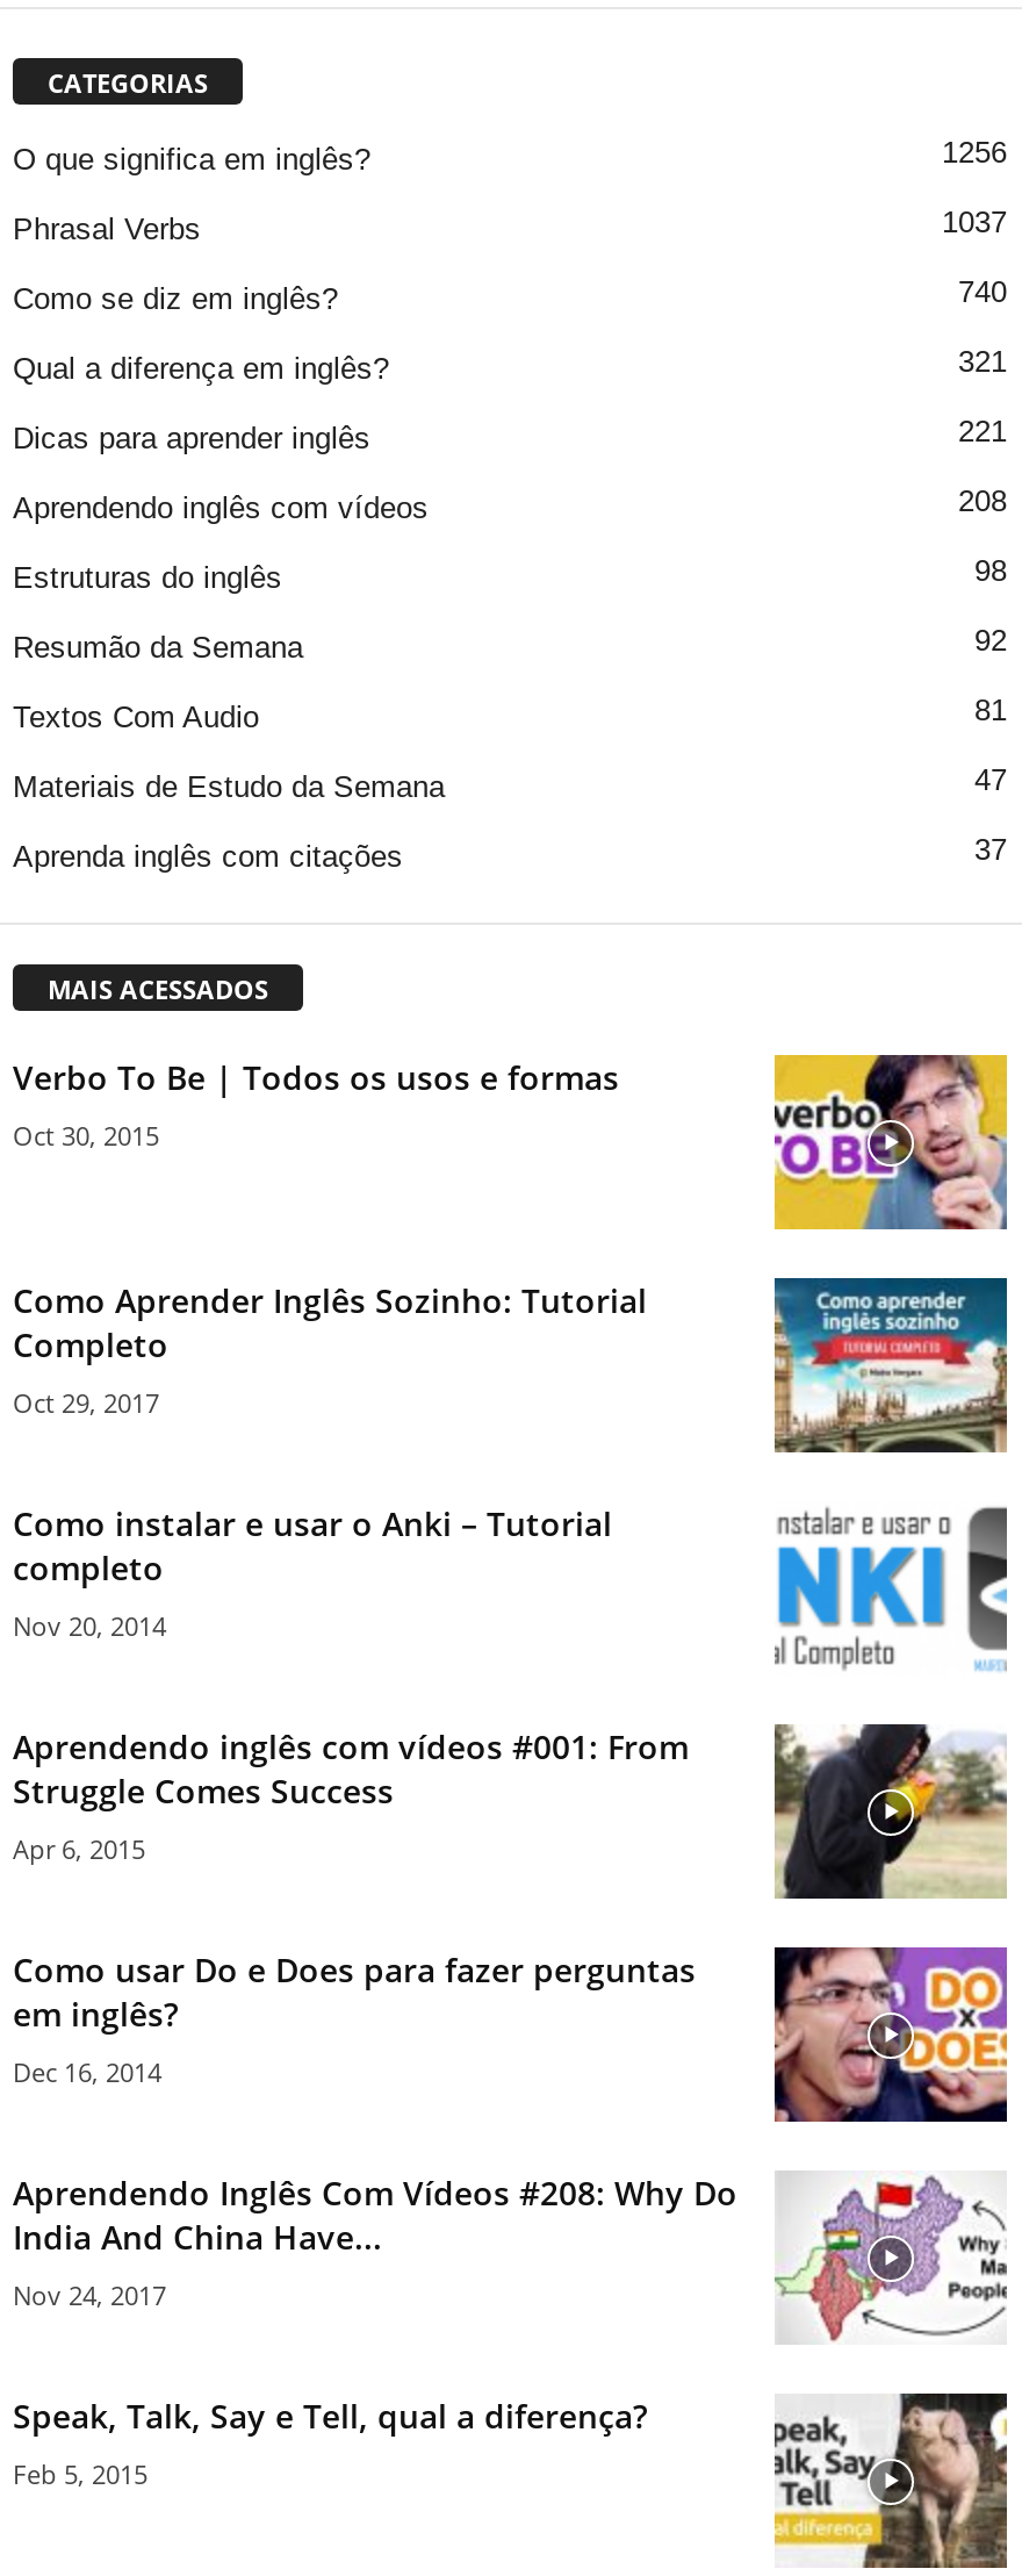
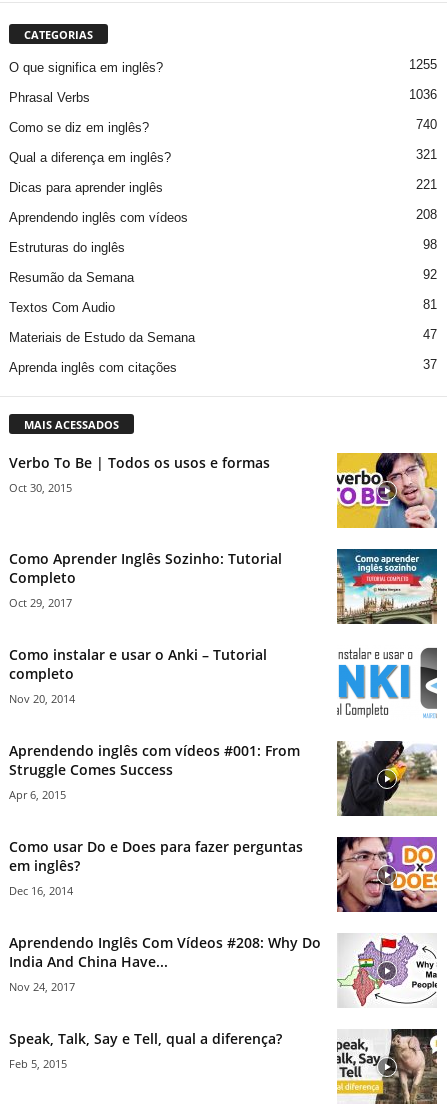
[942,135,1007,170] 1256 -> [409,57,437,72] 1255
[942,205,1007,240] 1037 -> [409,87,437,102] 1036

